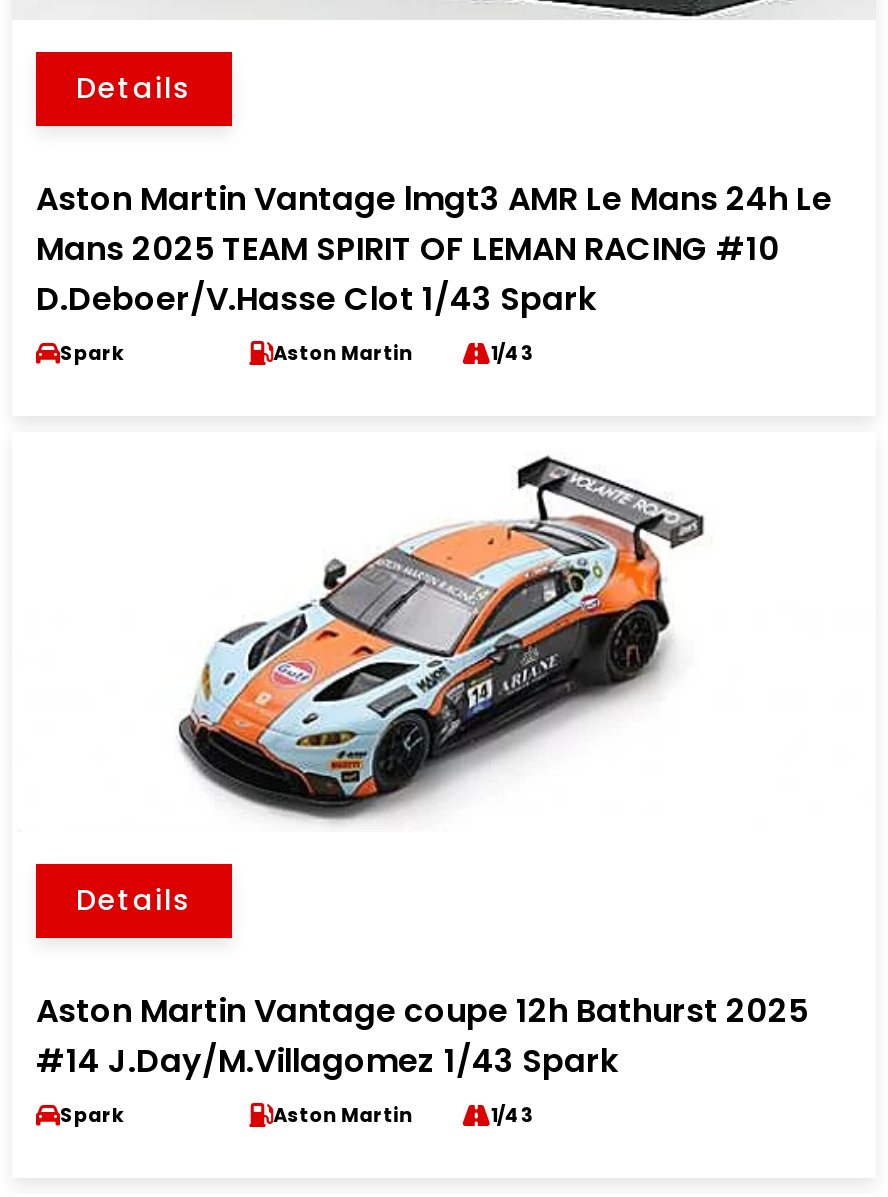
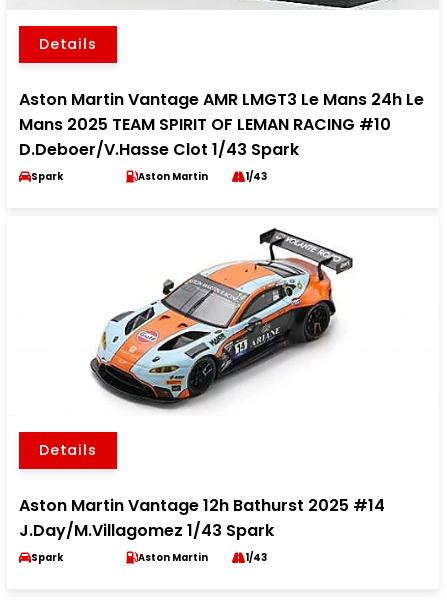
[36,176,832,222] Aston Martin Vantage lmgt3 AMR Le Mans 24h Le -> [19,88,424,111] Aston Martin Vantage AMR LMGT3 Le Mans 24h Le
[36,988,808,1084] Aston Martin Vantage coupe 12h Bathurst 2025 | #14 J.Day/M.Villagomez 1/43 Spark -> [19,494,385,542] Aston Martin Vantage 12h Bathurst 2025 #14 | J.Day/M.Villagomez 1/43 Spark

